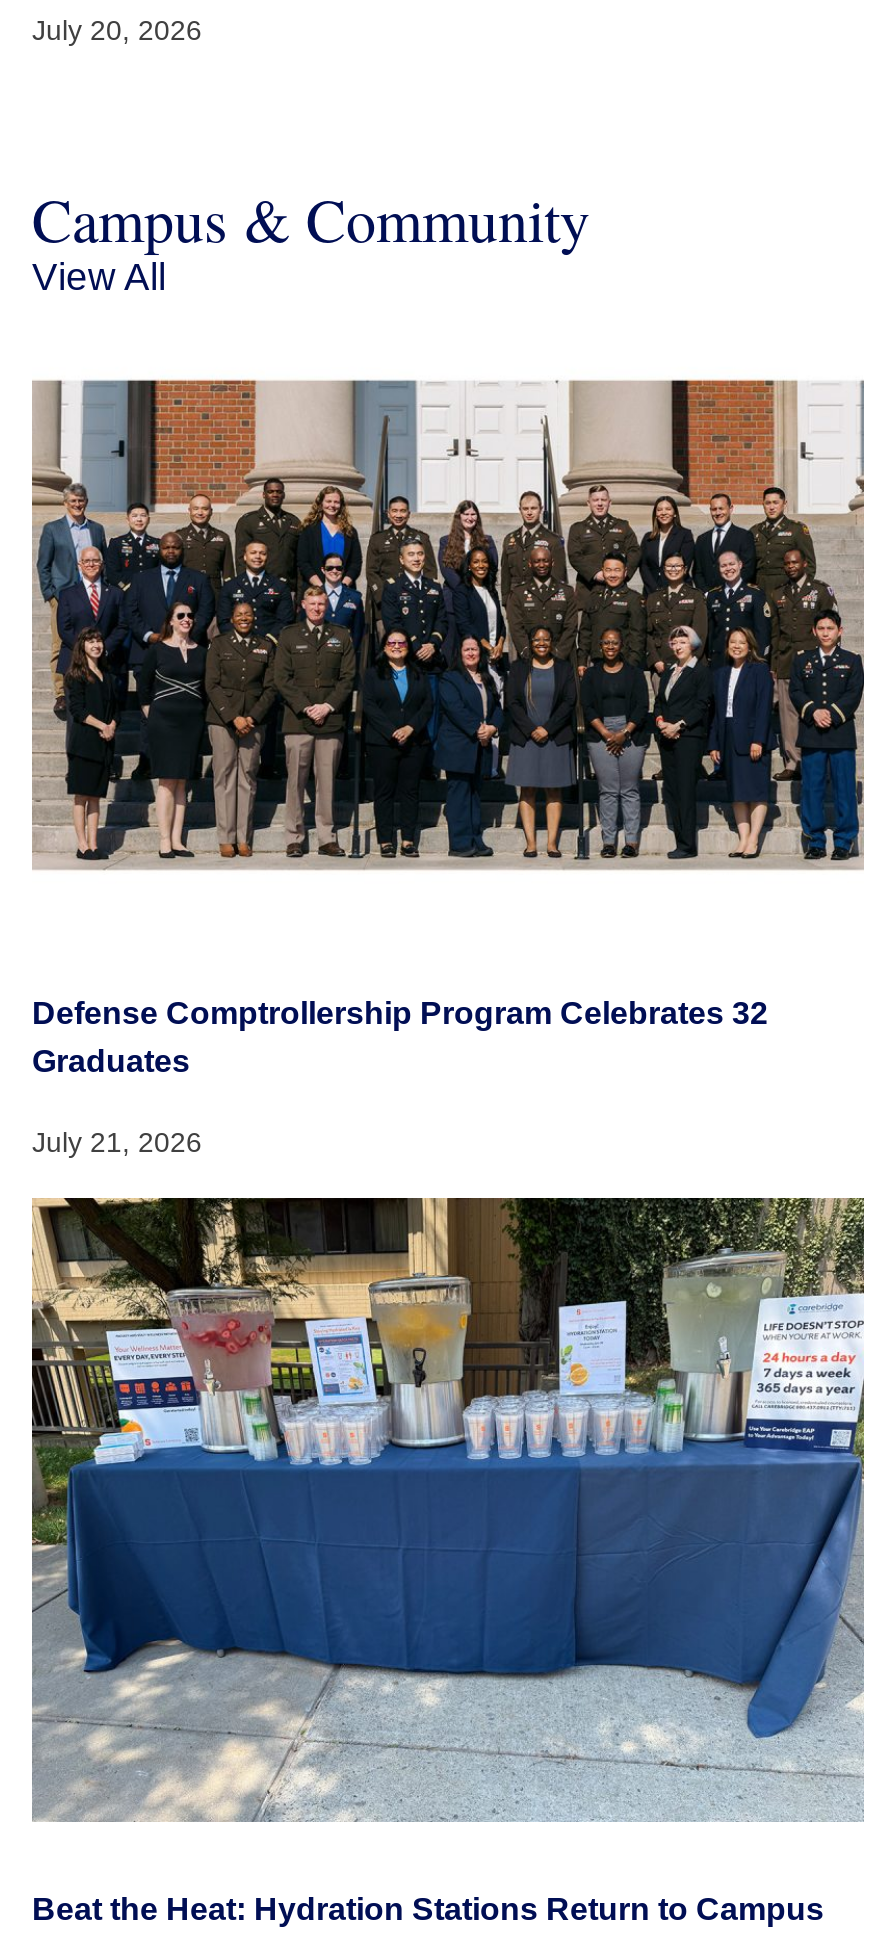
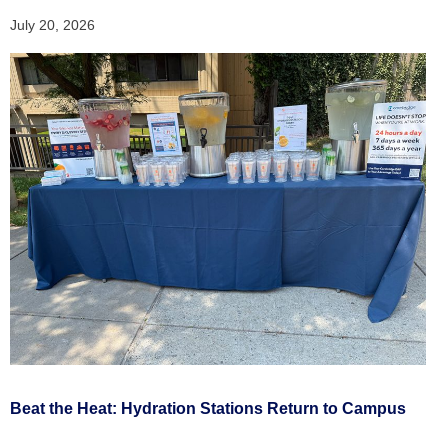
[32,178,590,298] Campus & Community | View All -> none
[30,378,866,872] [image] -> none
[32,996,768,1158] Defense Comptrollership Program Celebrates 32 | Graduates | July 21, 2026 -> none

